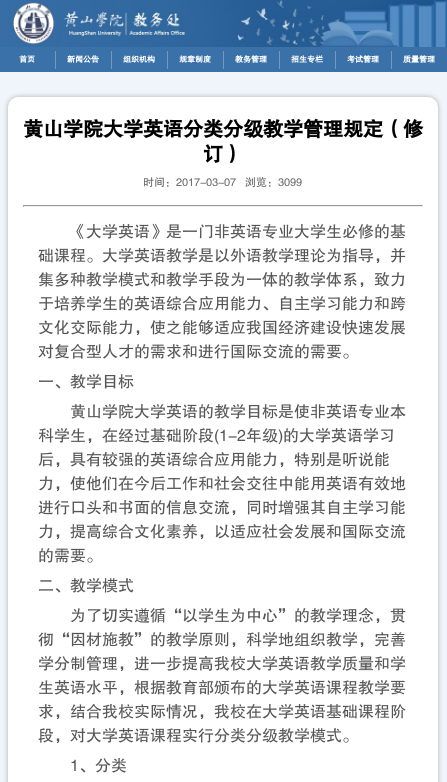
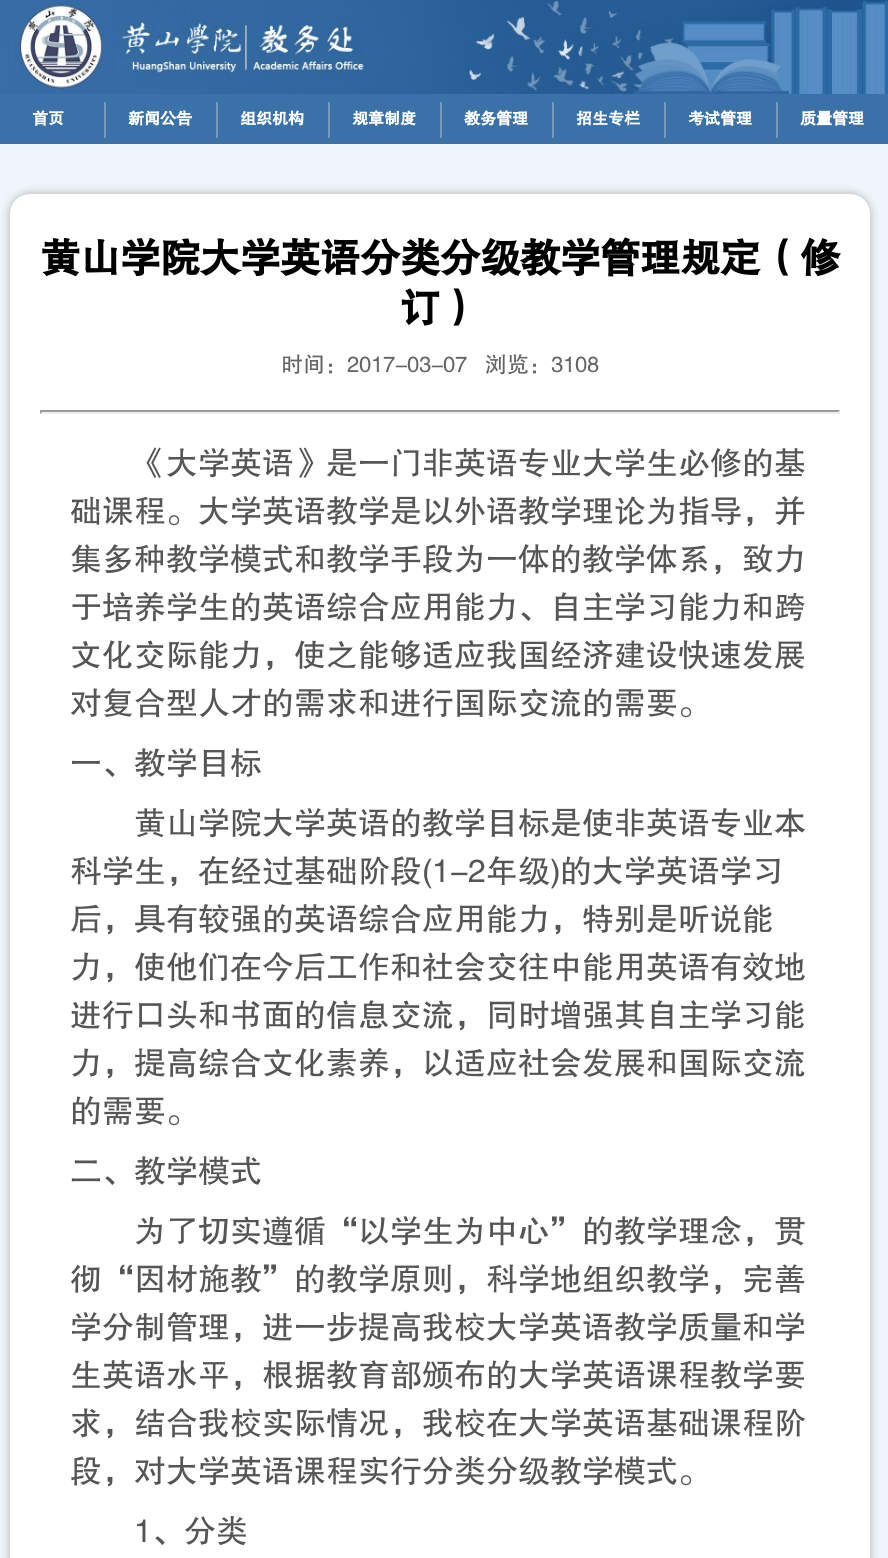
[143,176,302,188] 时间：2017-03-07 浏览：3099 -> [281,351,599,375] 时间：2017-03-07 浏览：3108

